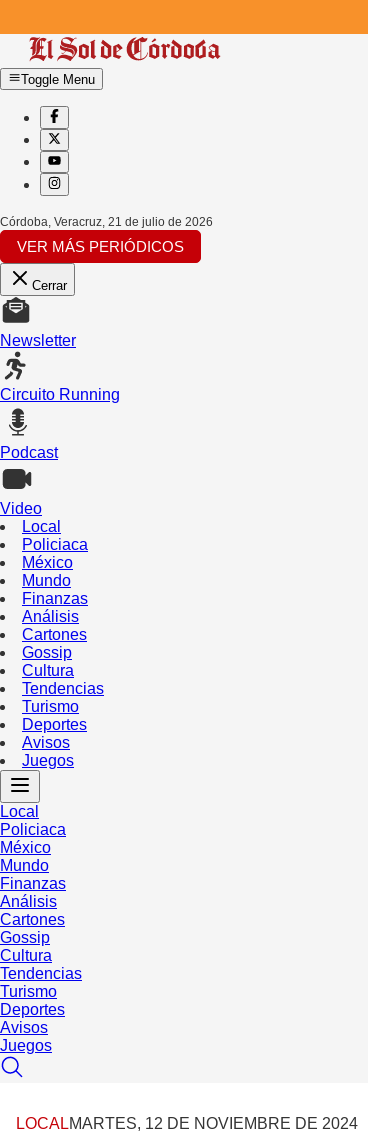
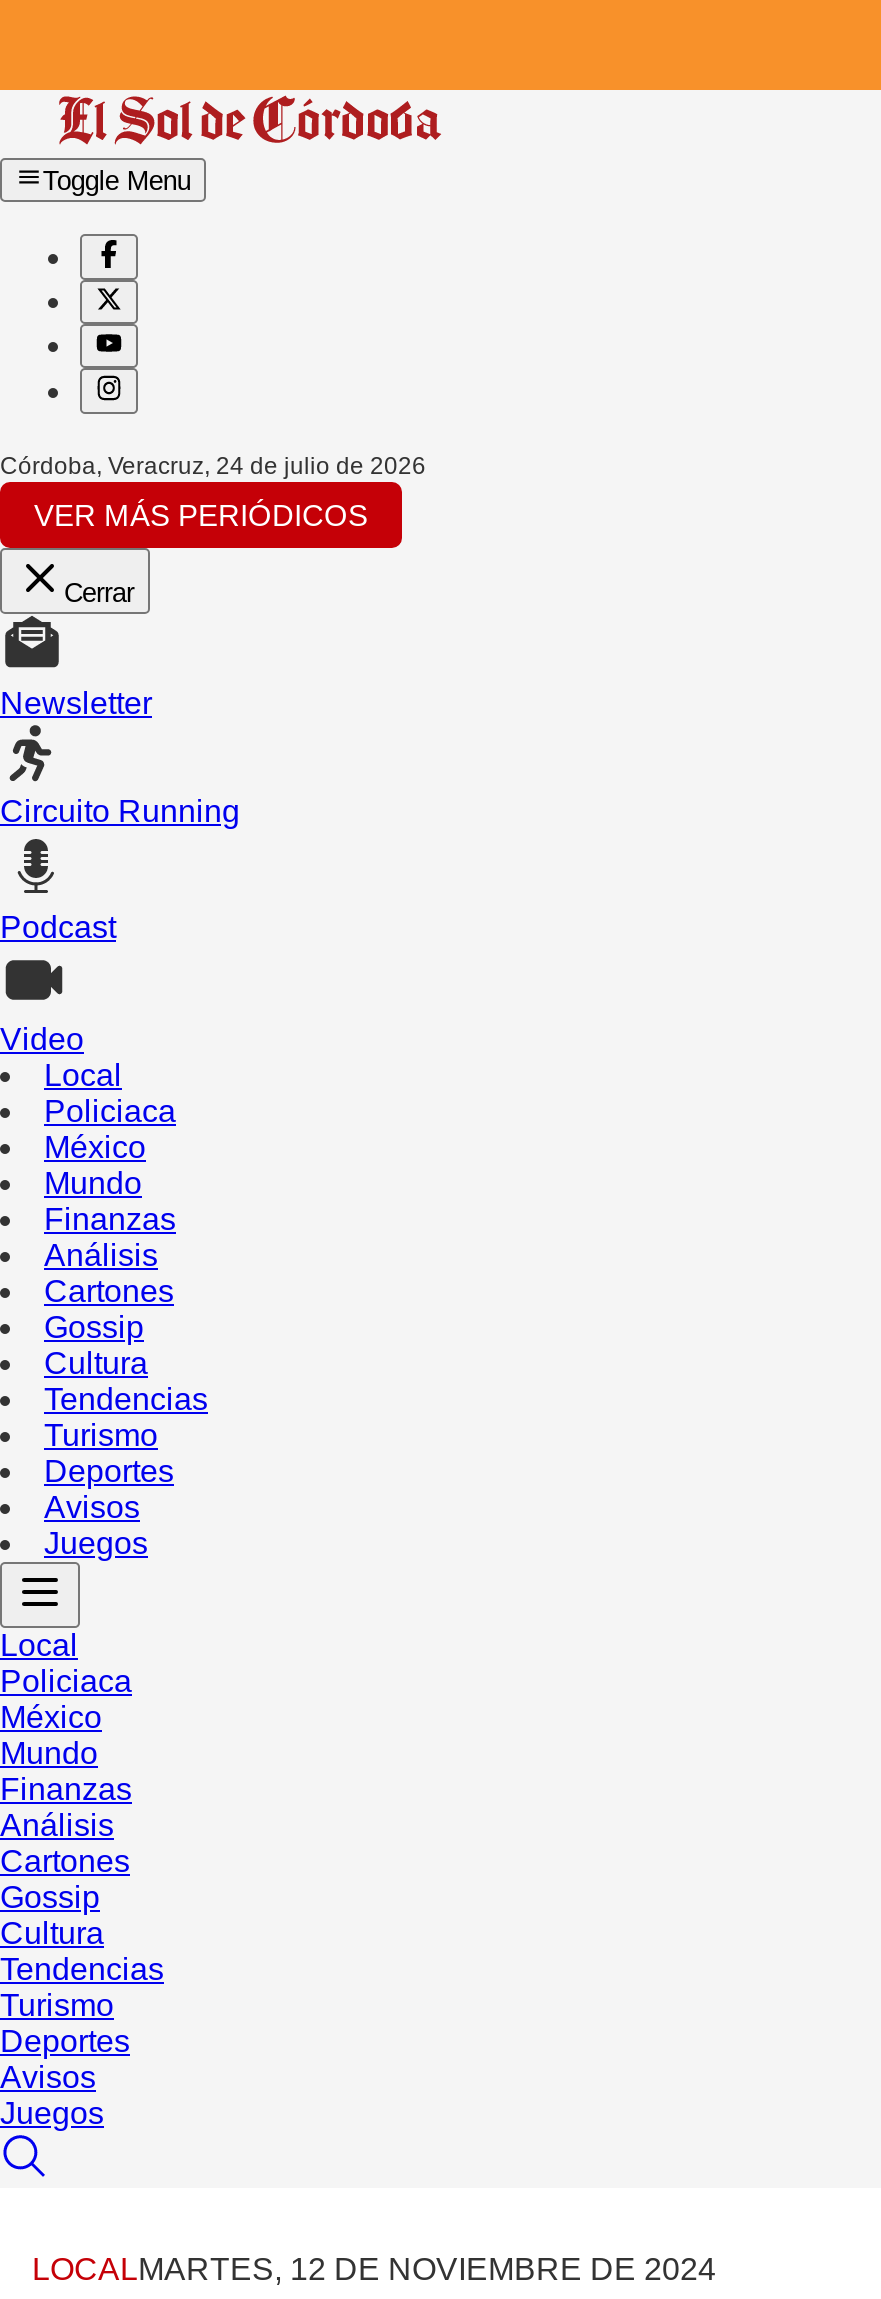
[0,215,213,229] Córdoba, Veracruz, 21 de julio de 2026 -> [0,451,426,479] Córdoba, Veracruz, 24 de julio de 2026

